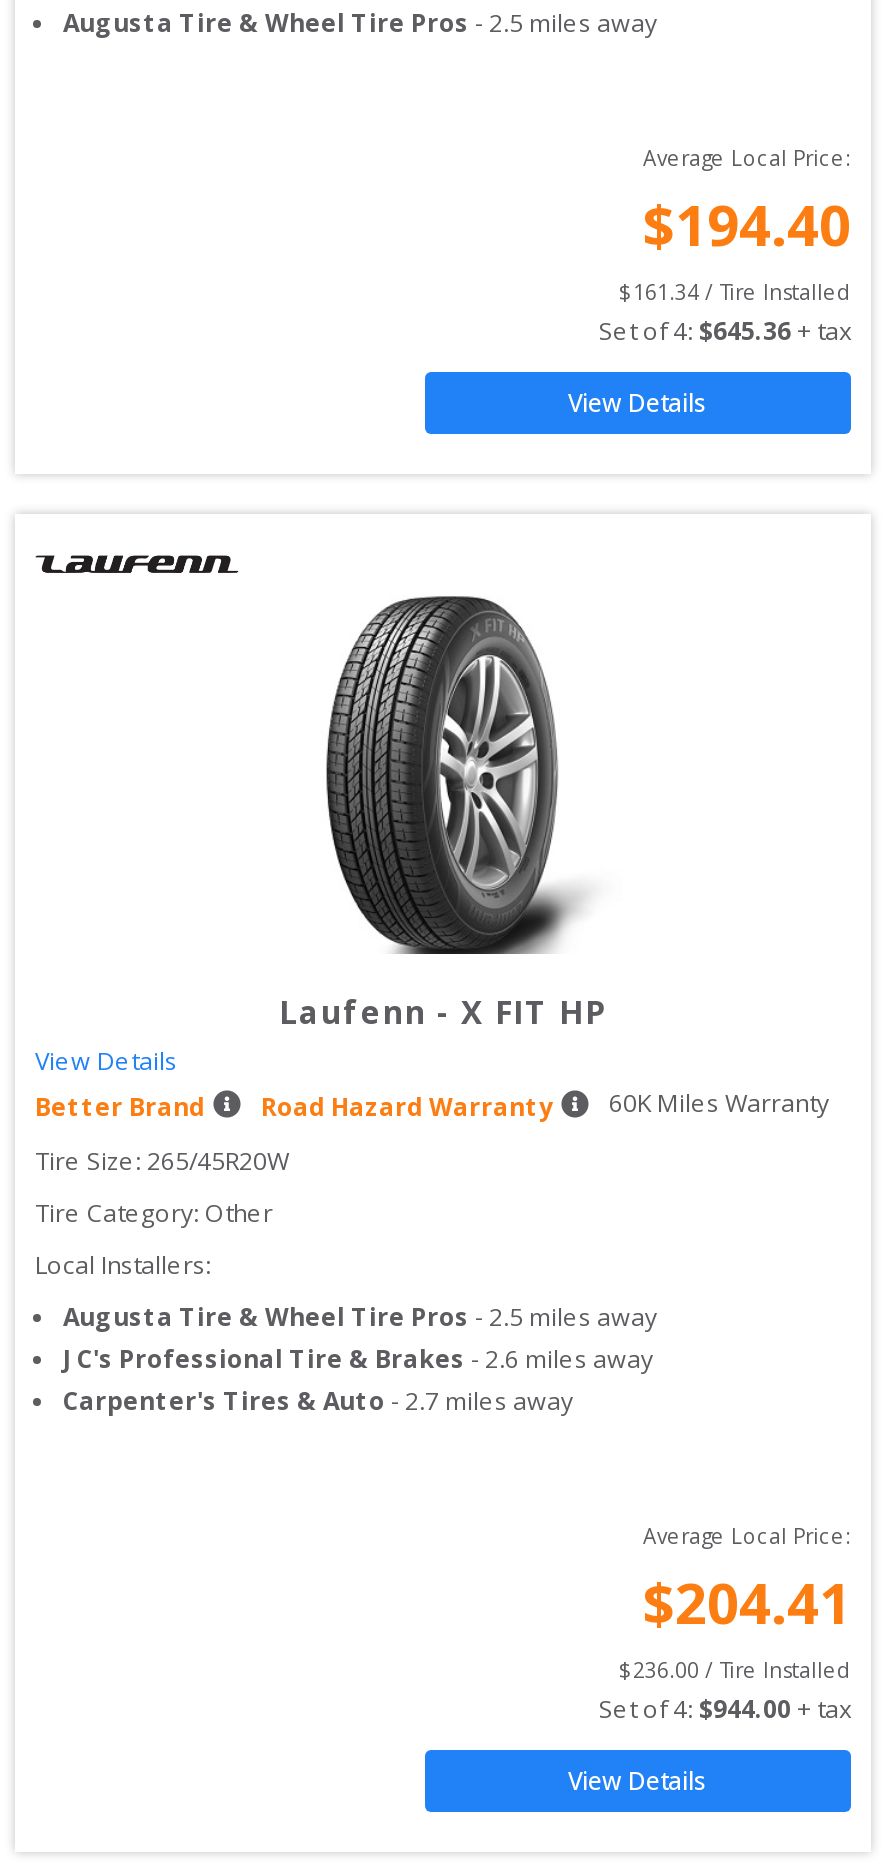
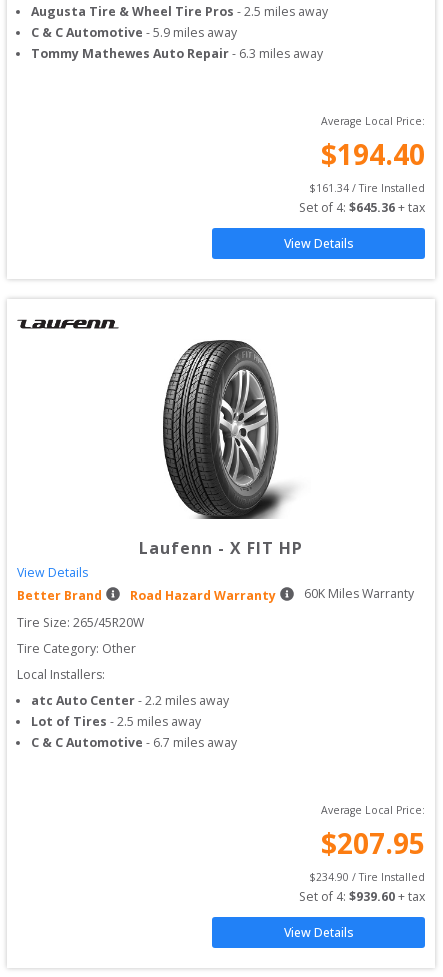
none -> [31,23,323,61] C & C Automotive - 5.9 miles away | Tommy Mathewes Auto Repair - 6.3 miles away
[63,1299,657,1417] Augusta Tire & Wheel Tire Pros - 2.5 miles away | J C's Professional Tire & Brakes - 2.6 miles away | Carpenter's Tires & Auto - 2.7 miles away -> [31,691,237,750] atc Auto Center - 2.2 miles away | Lot of Tires - 2.5 miles away | C & C Automotive - 6.7 miles away
[643,1563,851,1639] $204.41 -> [321,823,425,861] $207.95
[619,1655,851,1683] $236.00 / Tire Installed -> [309,869,425,883] $234.90 / Tire Installed
[599,1691,851,1725] Set of4: $944.00 + tax -> [299,887,425,904] Set of4: $939.60 + tax

